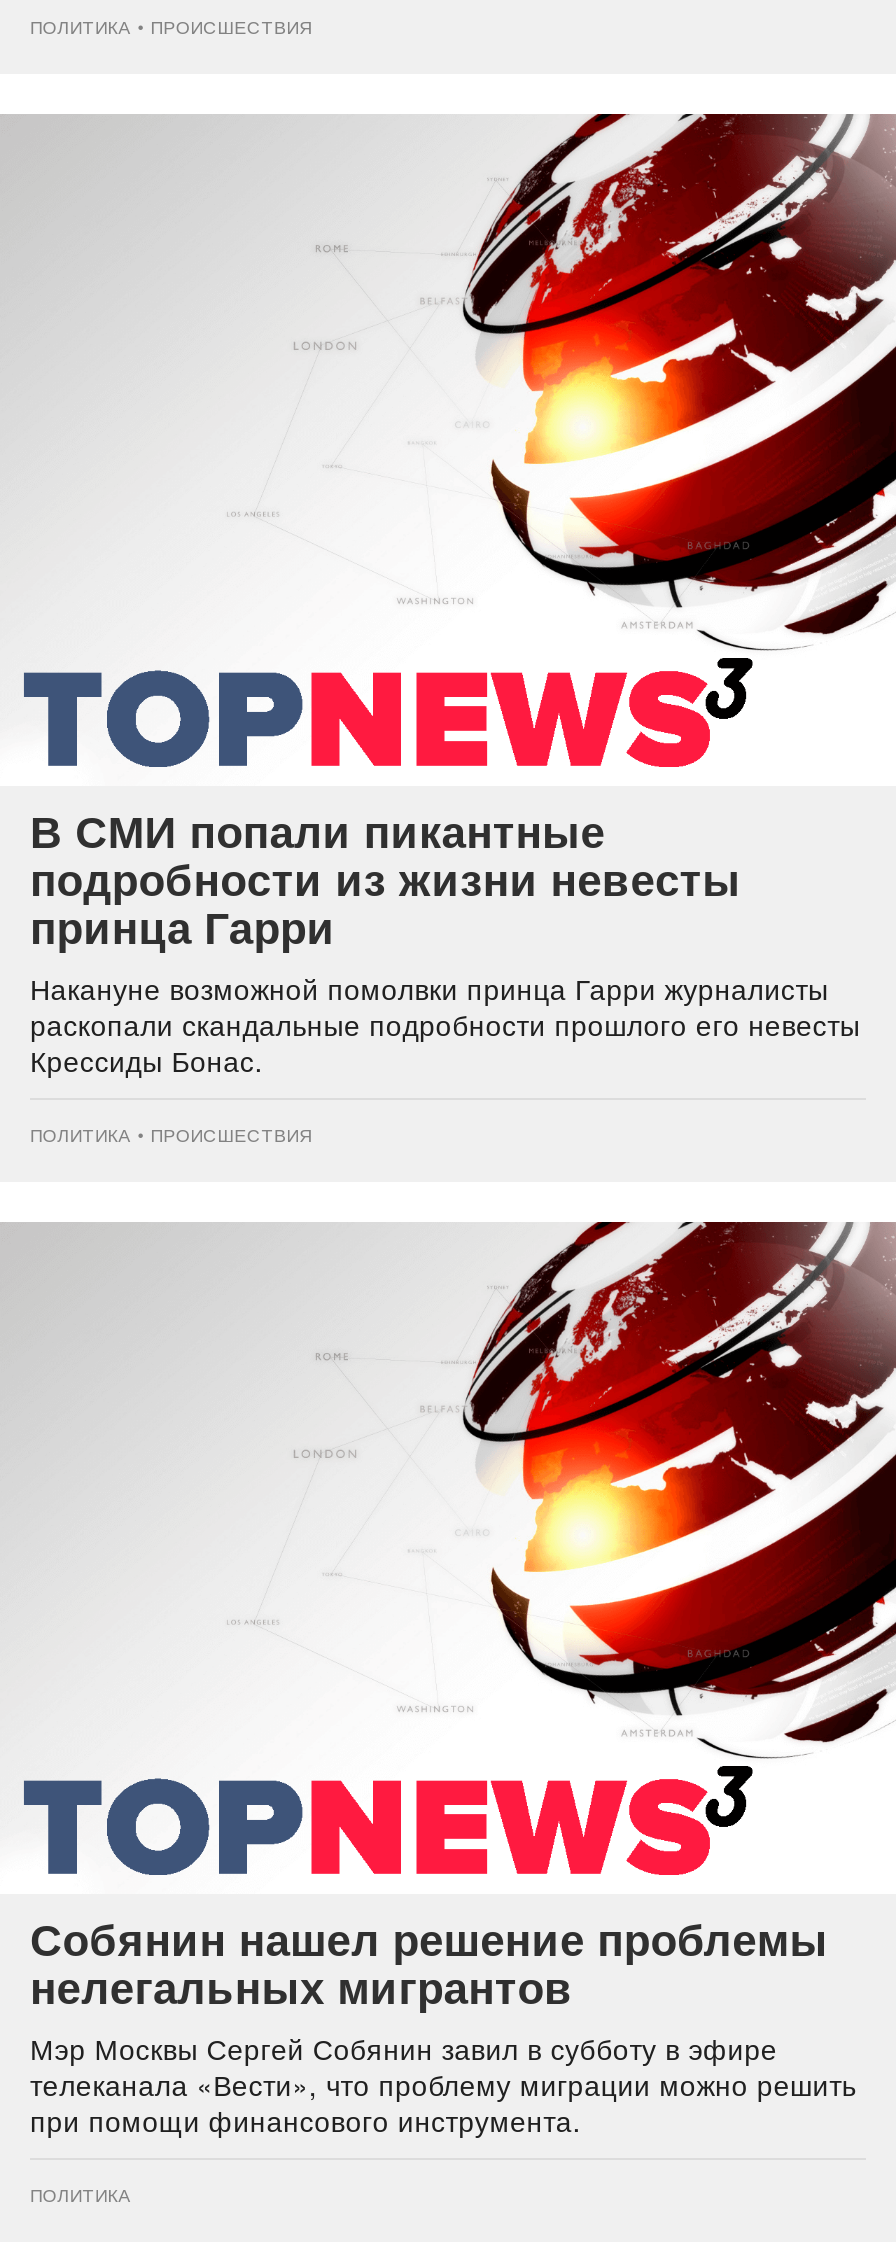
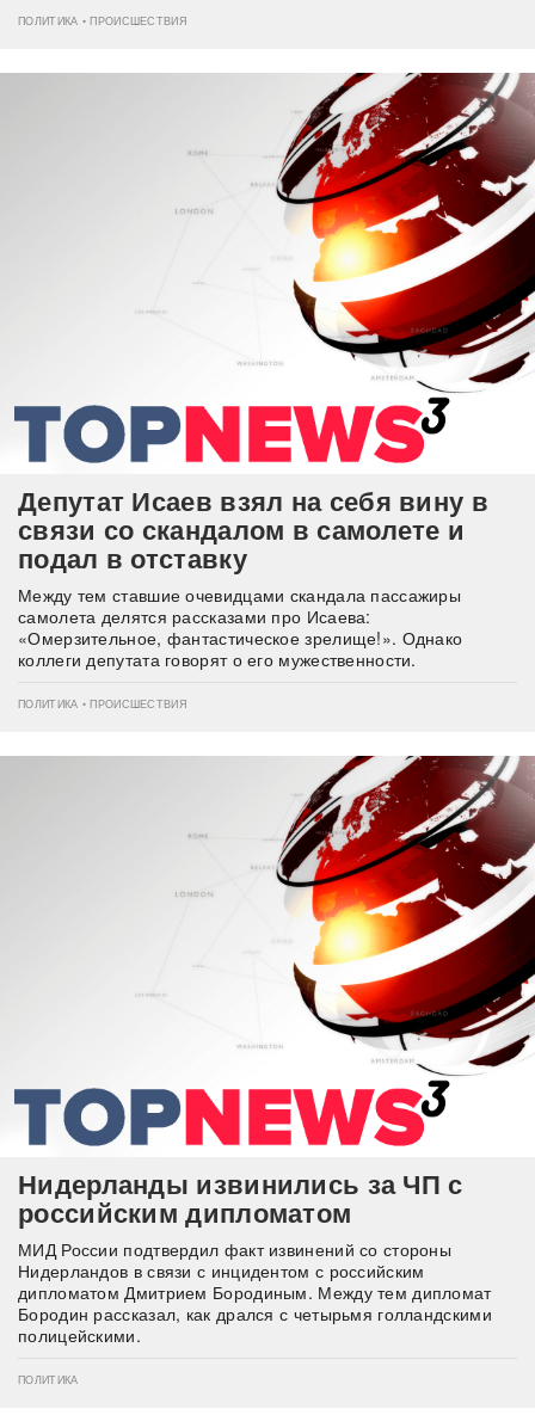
[30,798,860,1080] В СМИ попали пикантные | подробности из жизни невесты | принца Гарри | Накануне возможной помолвки принца Гарри журналисты | раскопали скандальные подробности прошлого его невесты | Крессиды Бонас. -> [18,481,488,671] Депутат Исаев взял на себя вину в | связи со скандалом в самолете и | подал в отставку | Между тем ставшие очевидцами скандала пассажиры | самолета делятся рассказами про Исаева: | «Омерзительное, фантастическое зрелище!». Однако | коллеги депутата говорят о его мужественности.
[30,1906,856,2140] Собянин нашел решение проблемы | нелегальных мигрантов | Мэр Москвы Сергей Собянин завил в субботу в эфире | телеканала «Вести», что проблему миграции можно решить | при помощи финансового инструмента. -> [18,1164,492,1347] Нидерланды извинились за ЧП с | российским дипломатом | МИД России подтвердил факт извинений со стороны | Нидерландов в связи с инцидентом с российским | дипломатом Дмитрием Бородиным. Между тем дипломат | Бородин рассказал, как дрался с четырьмя голландскими | полицейскими.

